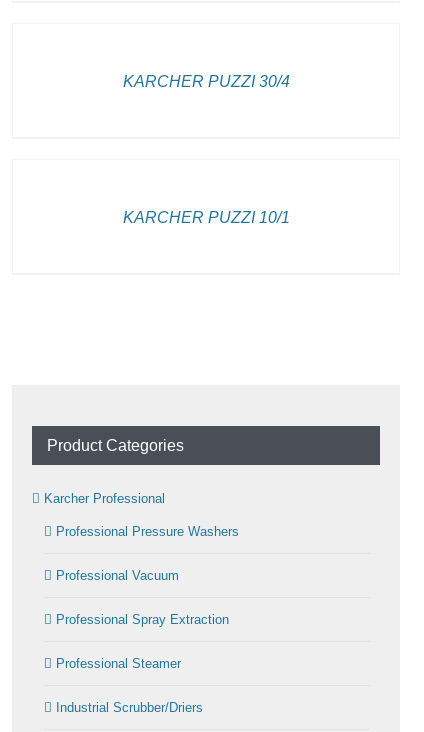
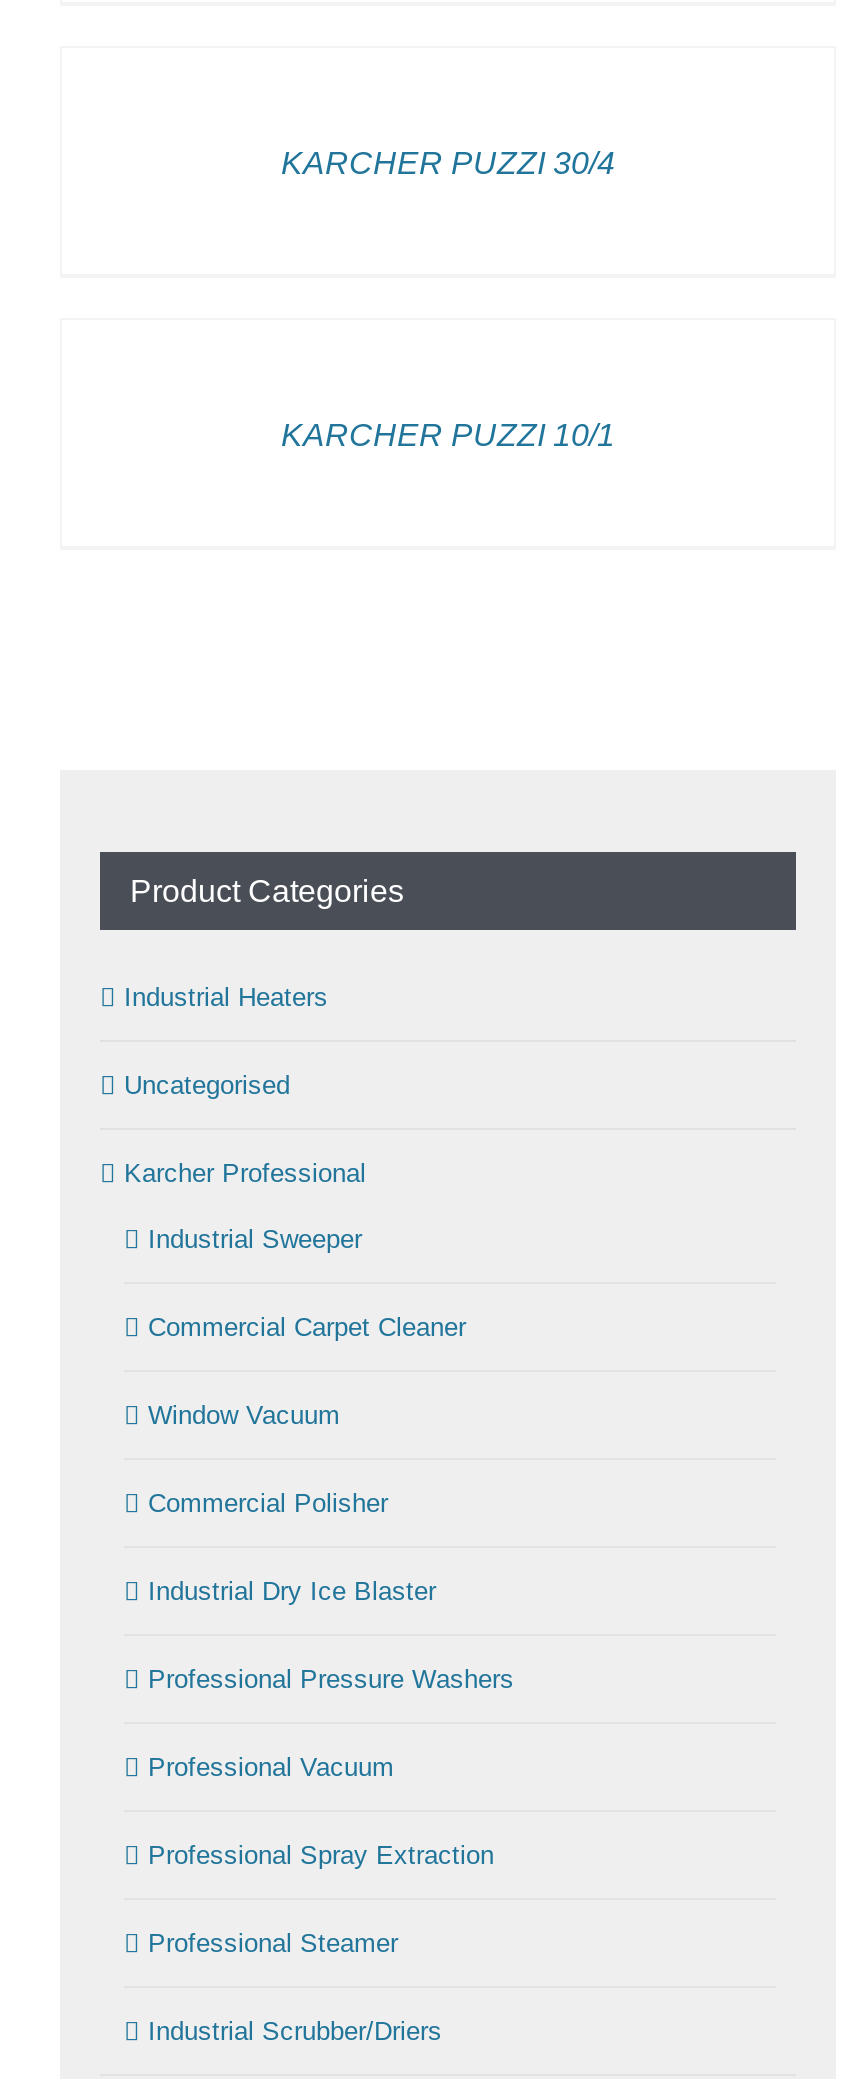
none -> [124,981,328,1099] Industrial Heaters | Uncategorised
none -> [148,1223,466,1605] Industrial Sweeper | Commercial Carpet Cleaner | Window Vacuum | Commercial Polisher | Industrial Dry Ice Blaster

